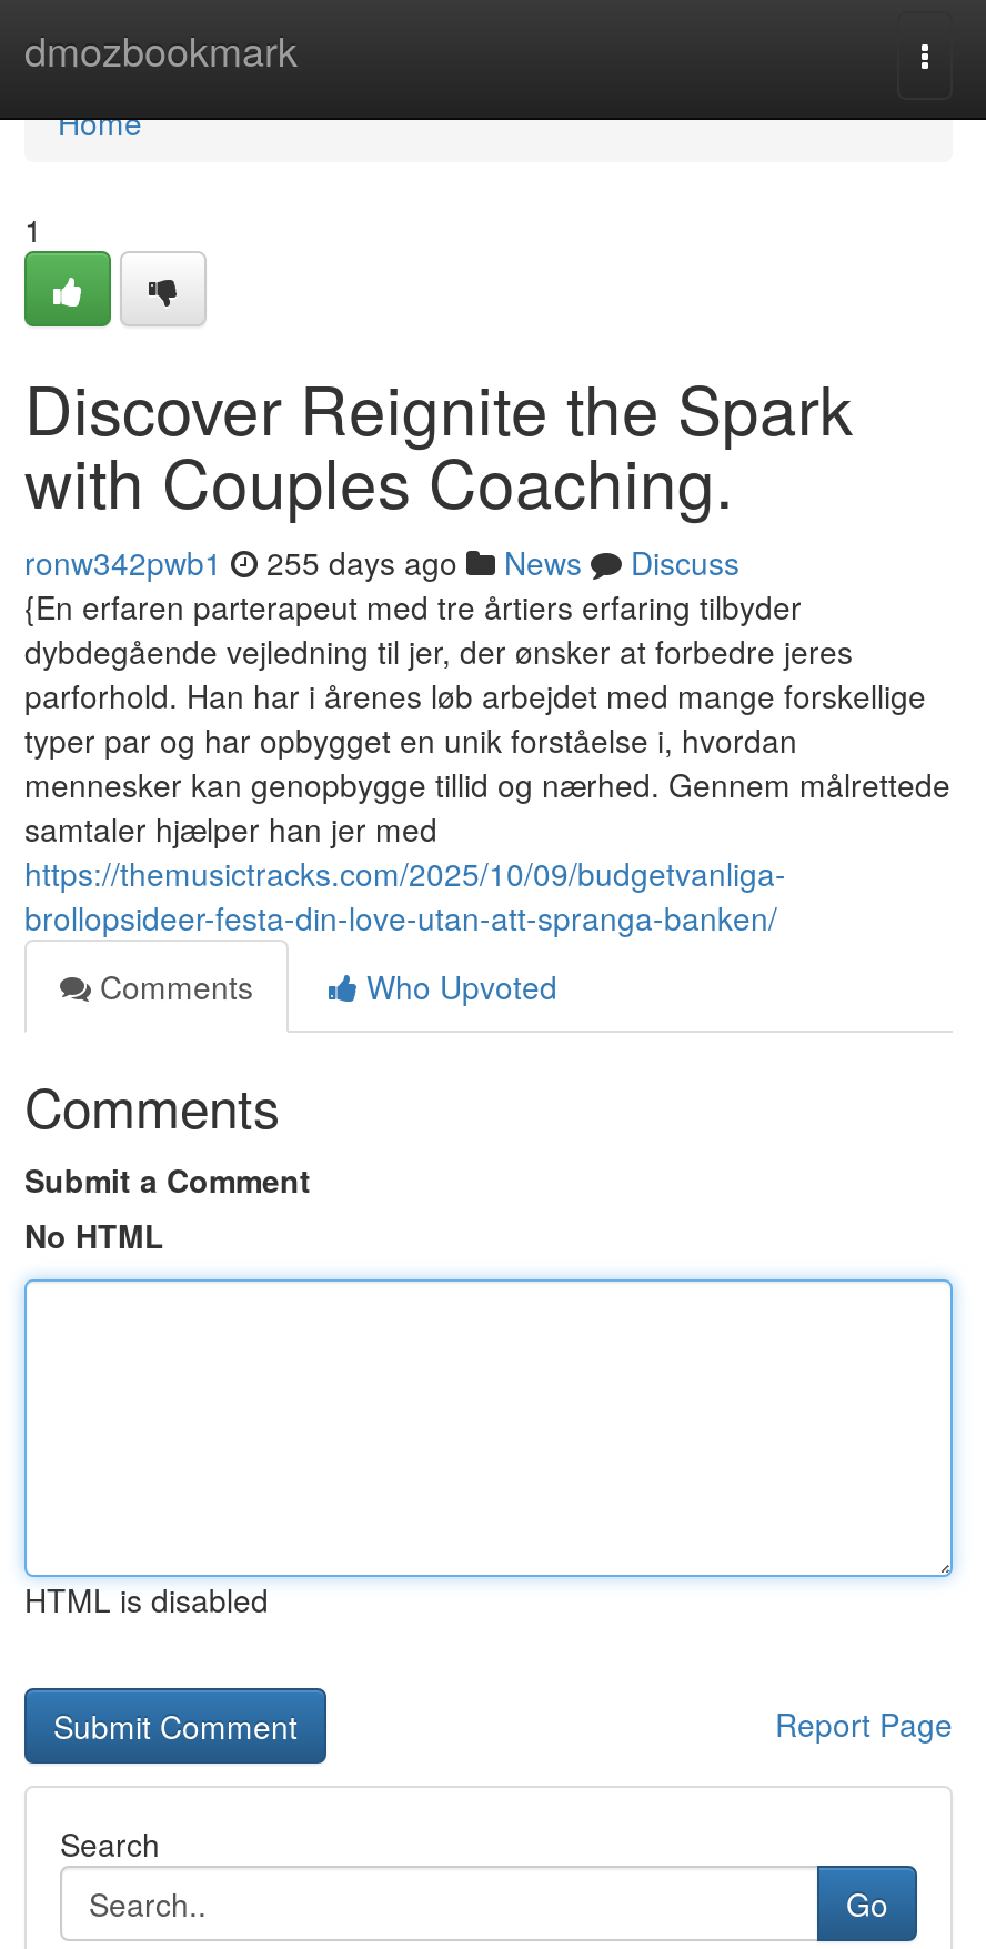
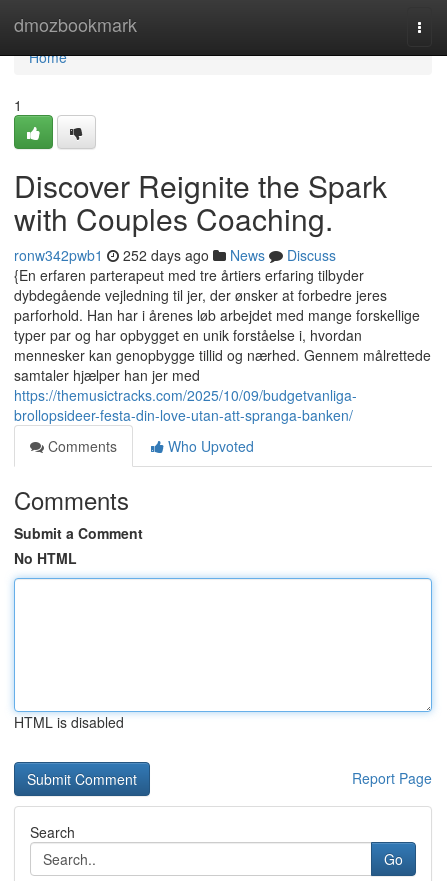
[24,540,740,584] ronw342pwb1 255 days ago News Discuss -> [14,245,336,265] ronw342pwb1 252 days ago News Discuss

